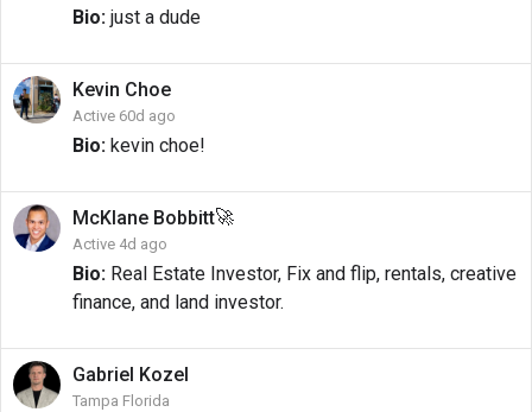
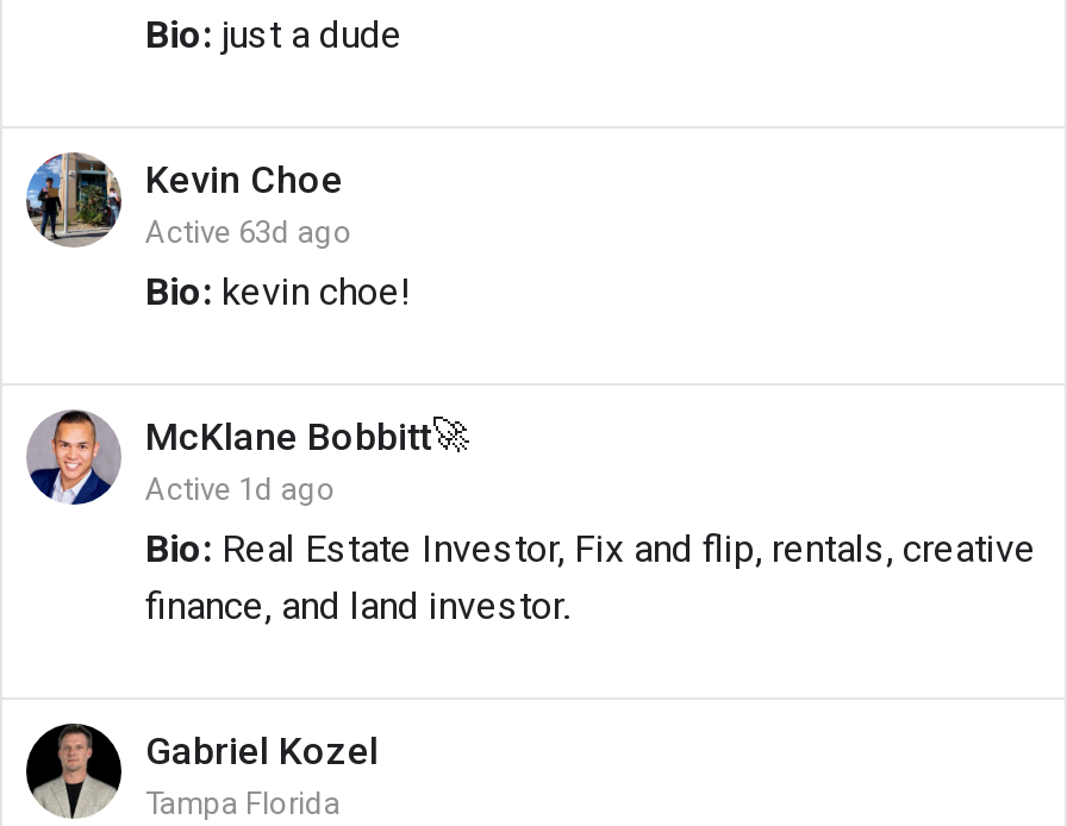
[72,107,176,125] Active 60d ago -> [145,214,352,250] Active 63d ago
[72,235,167,253] Active 4d ago -> [145,471,336,507] Active 1d ago

